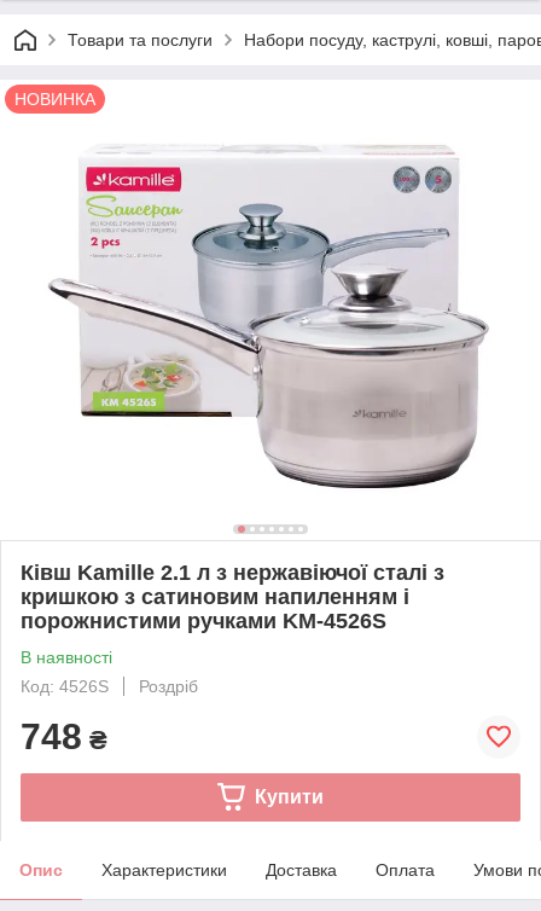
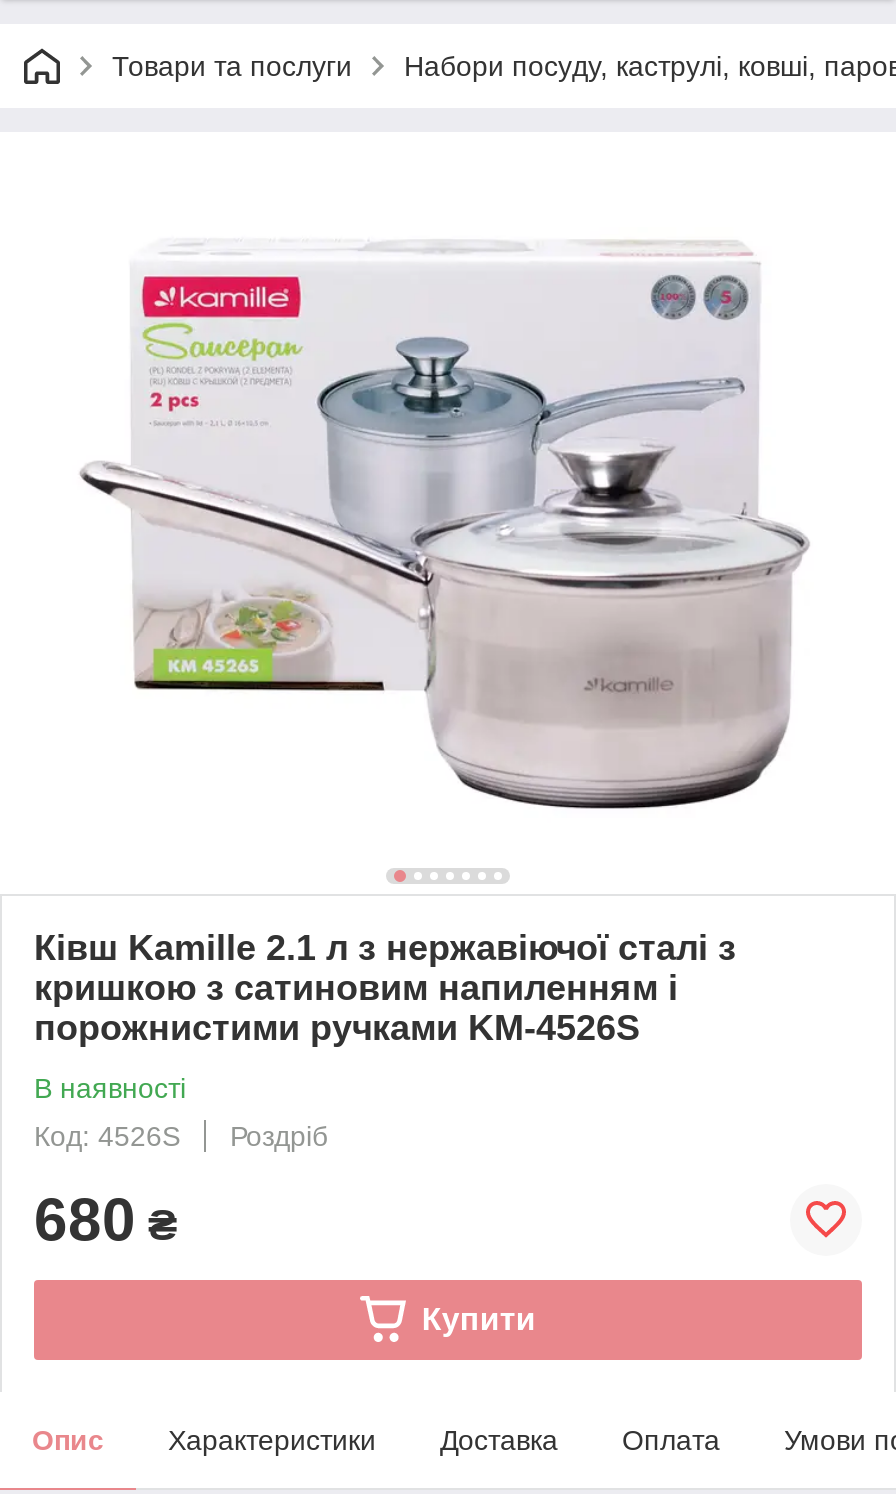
[14,89,95,109] НОВИНКА -> none
[21,716,107,756] 748 ₴ -> [34,1186,178,1252] 680 ₴

